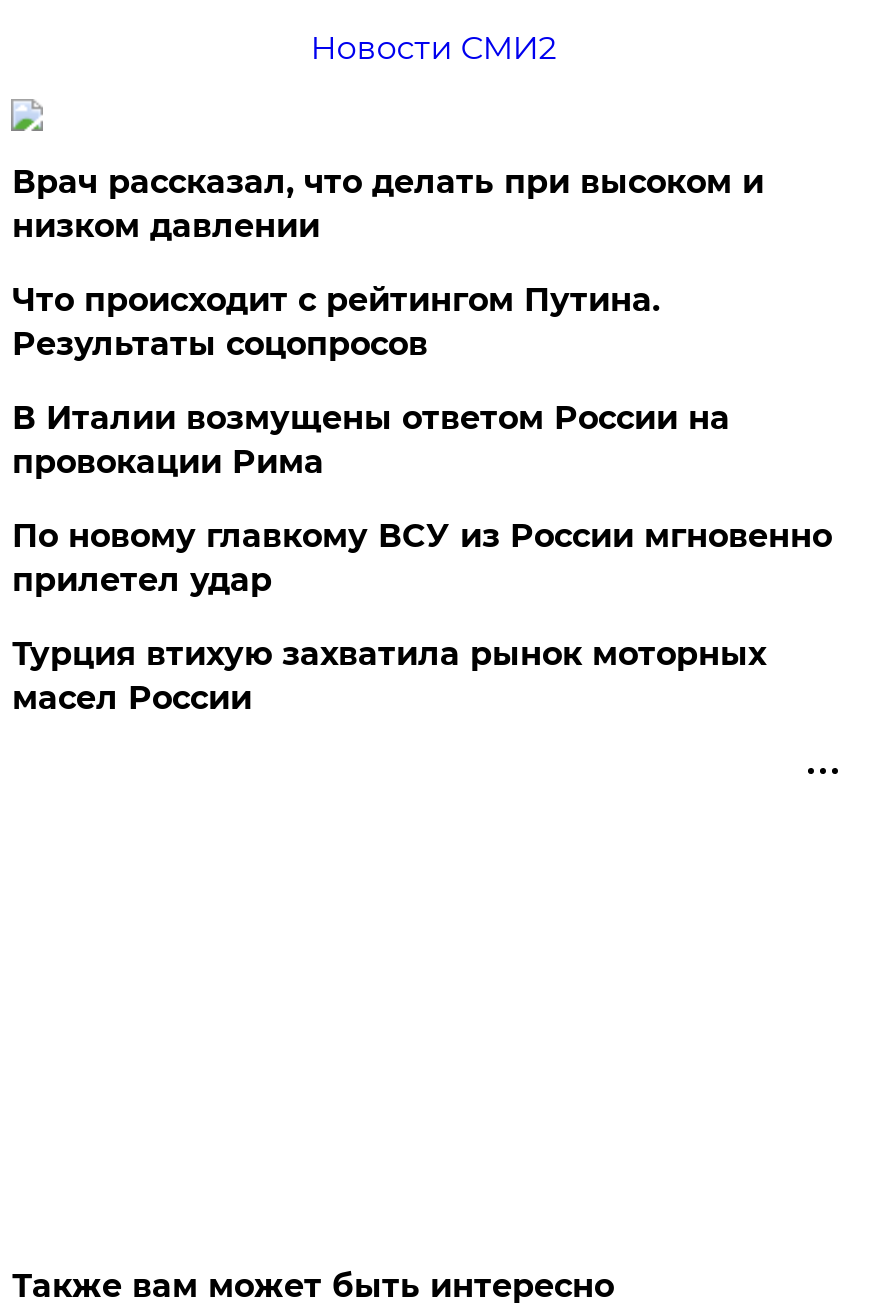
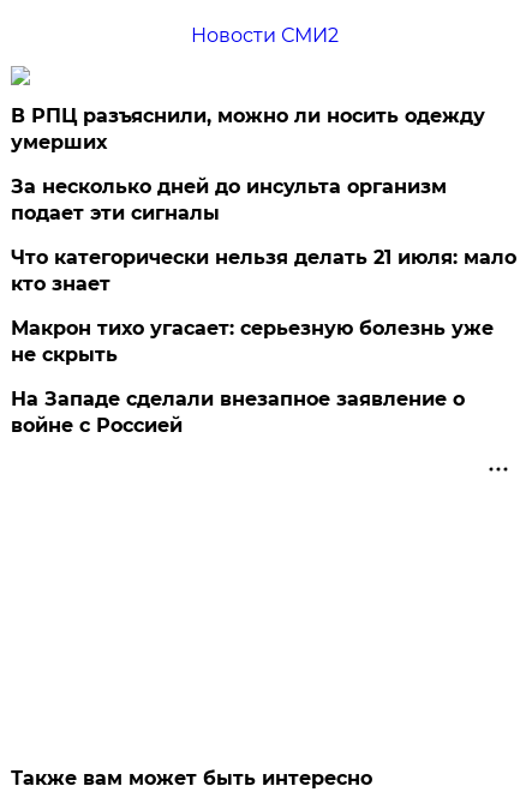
[12,164,764,246] Врач рассказал, что делать при высоком и | низком давлении -> [11,104,486,154] В РПЦ разъяснили, можно ли носить одежду | умерших
[12,282,660,364] Что происходит с рейтингом Путина. | Результаты соцопросов -> [11,175,447,224] За несколько дней до инсульта организм | подает эти сигналы
[12,400,730,482] В Италии возмущены ответом России на | провокации Рима -> [11,246,517,295] Что категорически нельзя делать 21 июля: мало | кто знает
[12,518,832,600] По новому главкому ВСУ из России мгновенно | прилетел удар -> [11,317,494,366] Макрон тихо угасает: серьезную болезнь уже | не скрыть
[12,636,766,718] Турция втихую захватила рынок моторных | масел России -> [11,388,465,437] На Западе сделали внезапное заявление о | войне с Россией

